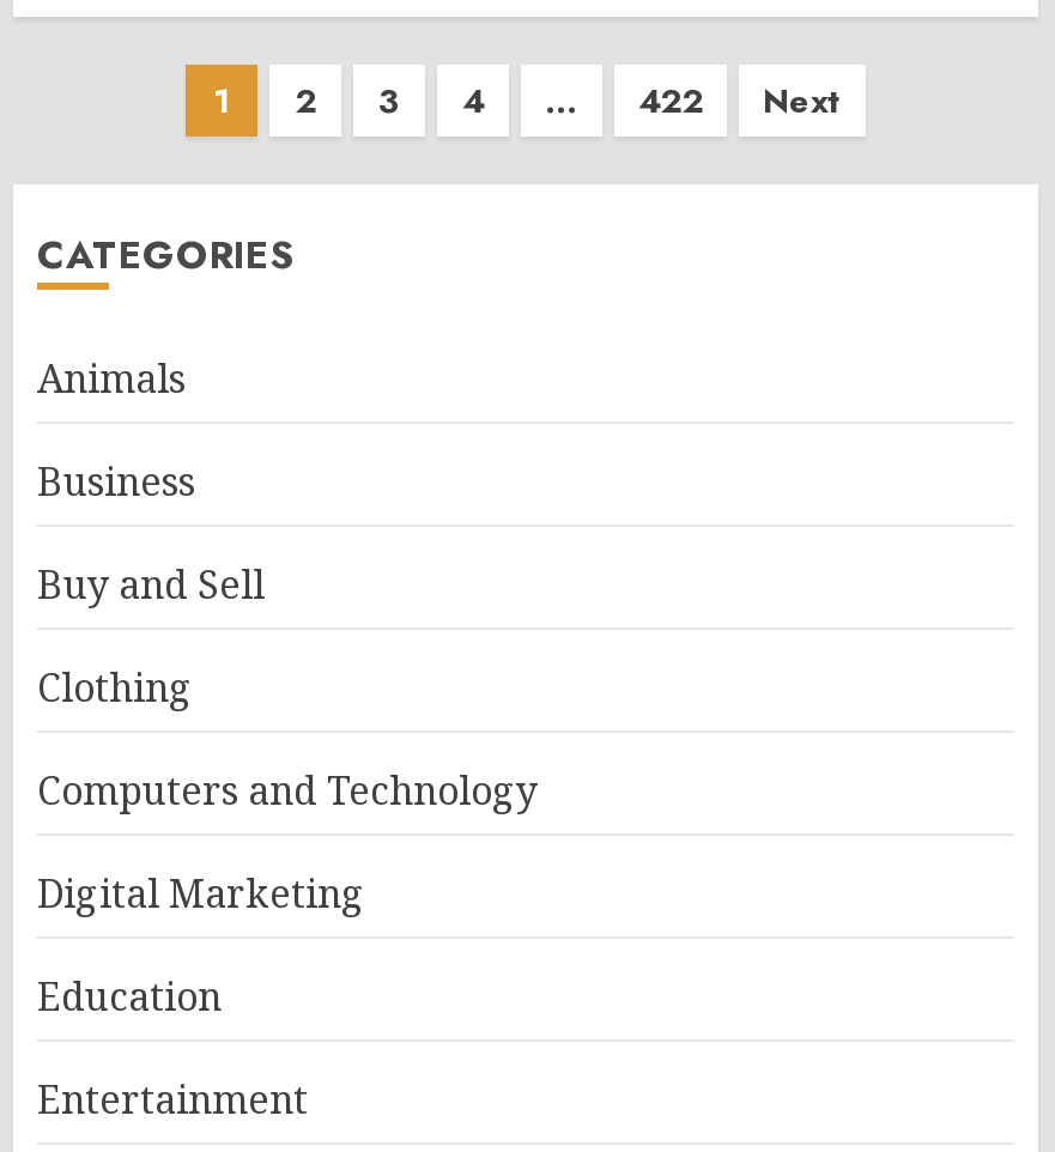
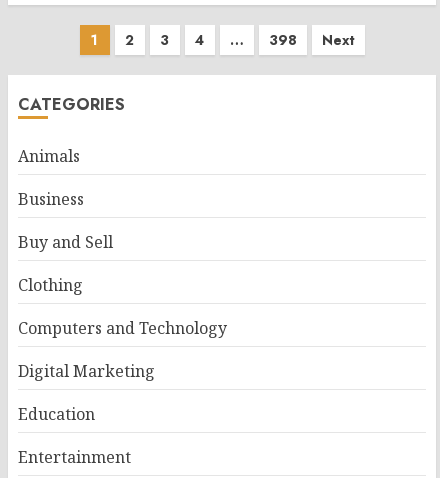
[638,77,703,125] 422 -> [268,30,296,50] 398

